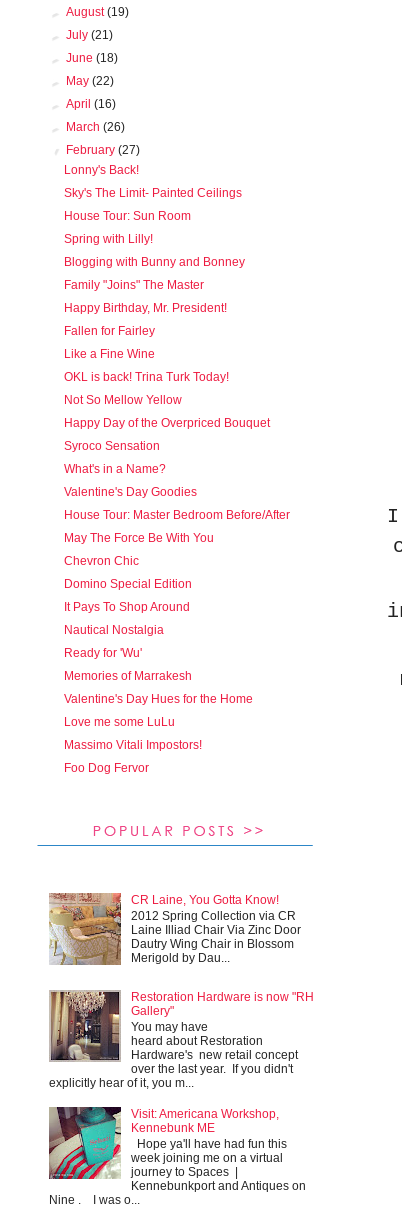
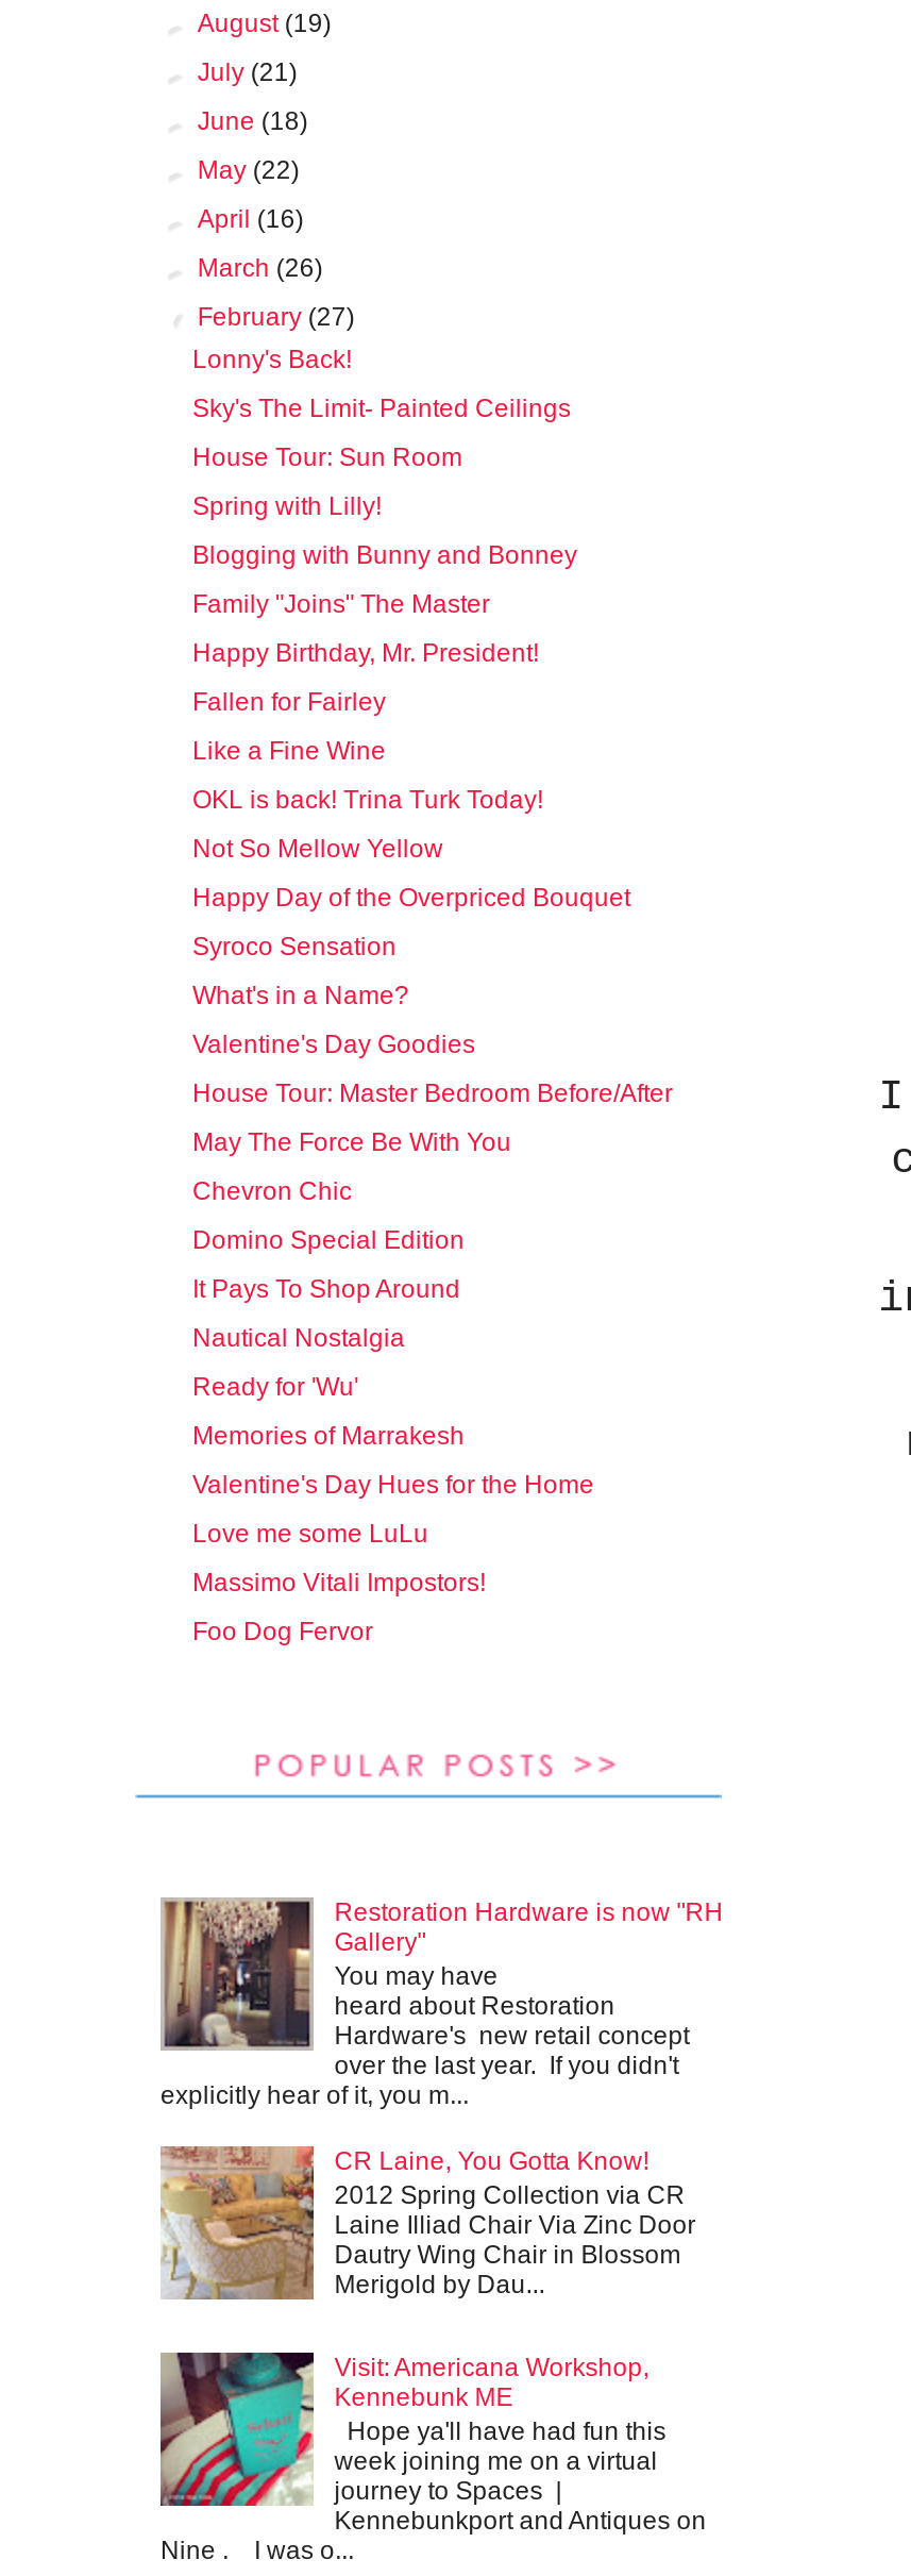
moved [49,893,301,966] -> [161,2144,696,2302]: [image] | CR Laine, You Gotta Know! | 2012 Spring Collection via CR | Laine Illiad Chair Via Zinc Door | Dautry Wing Chair in Blossom | Merigold by Dau...
moved [49,989,314,1090] -> [161,1895,723,2111]: [image] | Restoration Hardware is now "RH | Gallery" | You may have | heard about Restoration | Hardware's new retail concept | over the last year. If you didn't | explicitly hear of it, you m...

